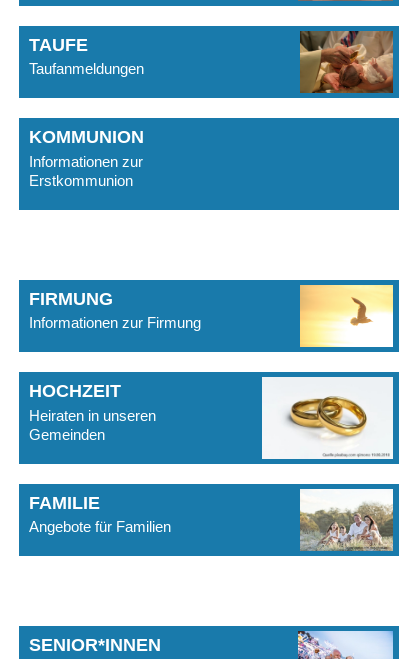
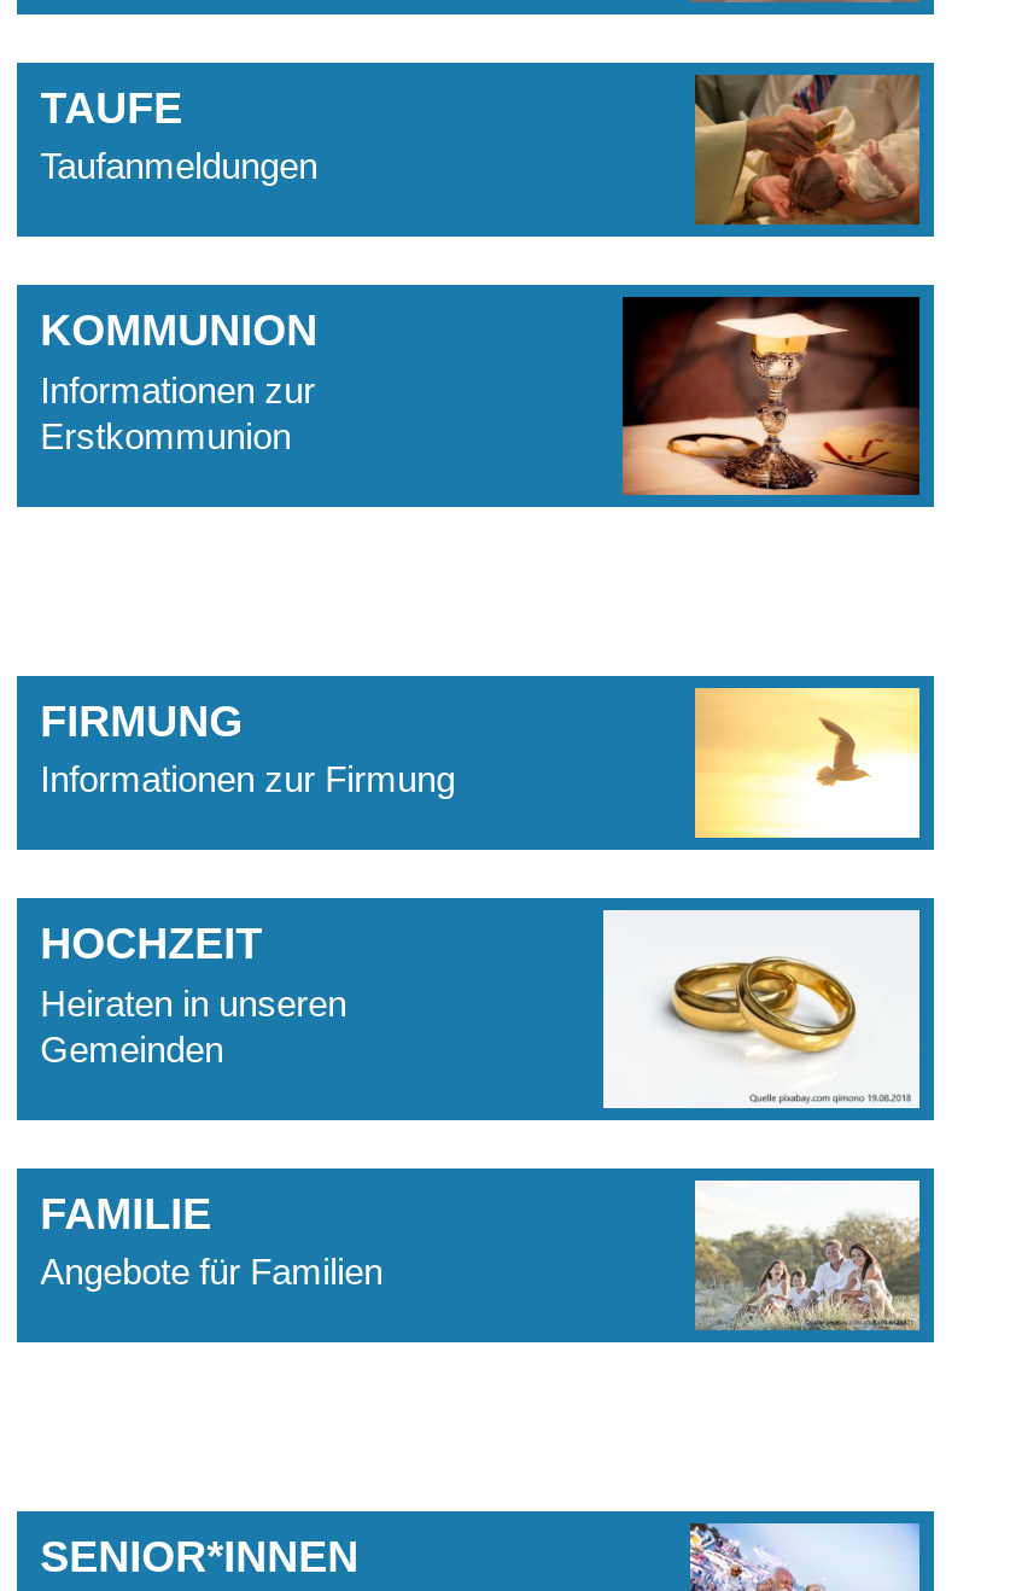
none -> [620,295,922,497] [image]

